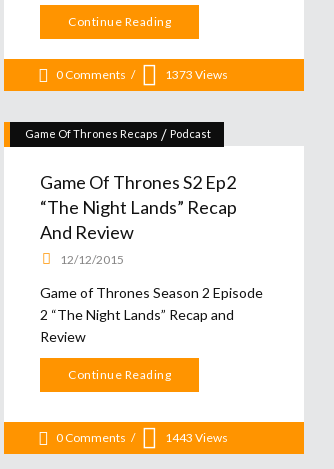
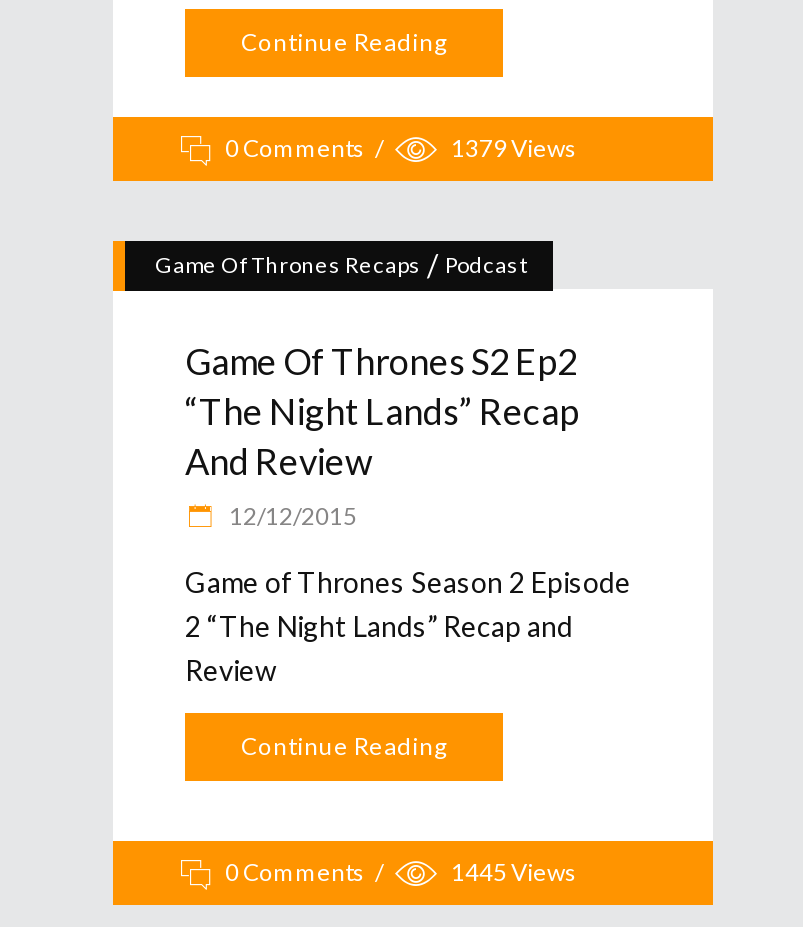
[165,67,228,82] 1373 Views -> [451,133,577,163] 1379 Views
[165,430,228,445] 1443 Views -> [451,857,577,887] 1445 Views

